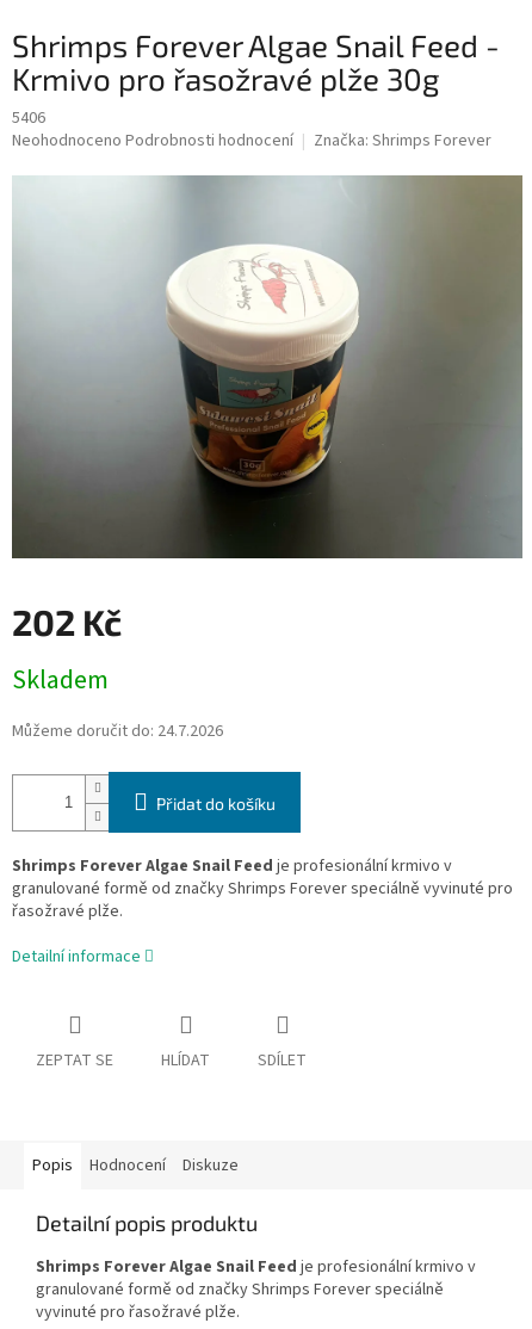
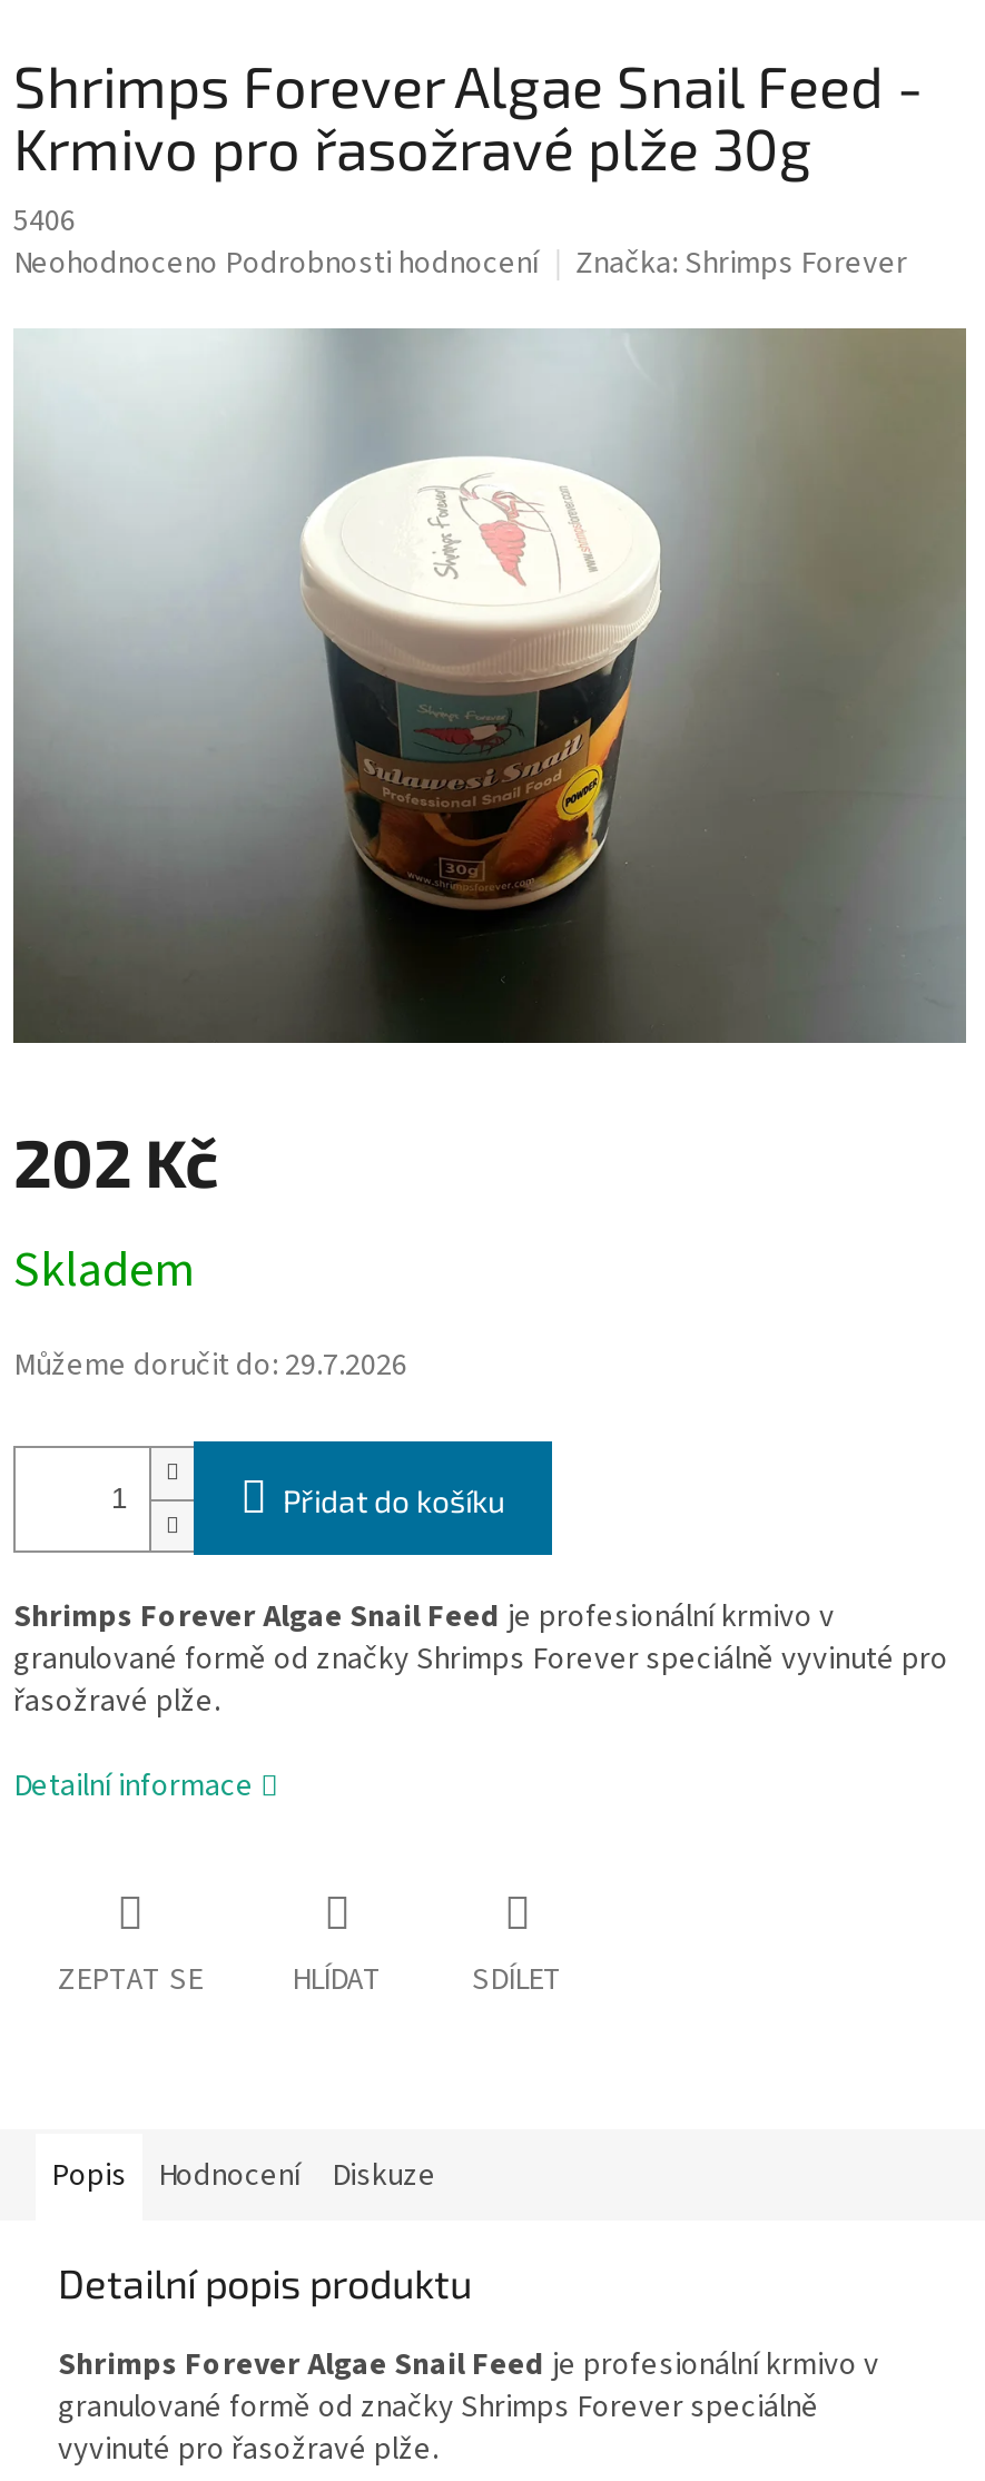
[12,720,223,744] Můžeme doručit do: 24.7.2026 -> [13,1344,407,1389] Můžeme doručit do: 29.7.2026

